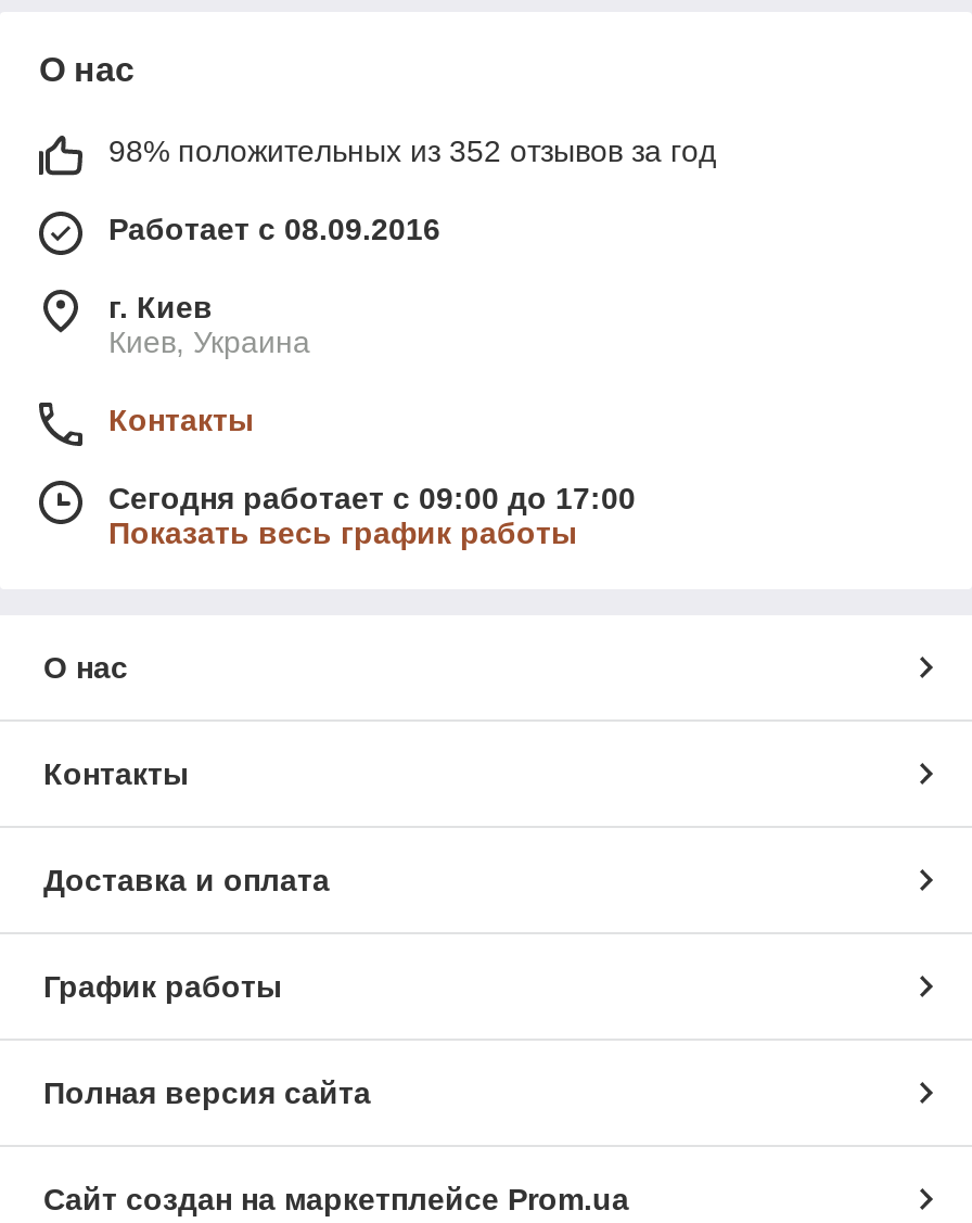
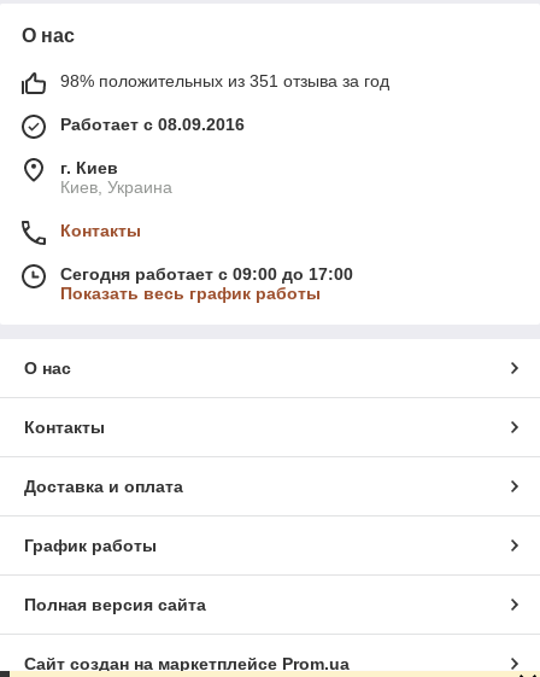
[108,133,716,168] 98% положительных из 352 отзывов за год -> [60,71,389,90] 98% положительных из 351 отзыва за год

